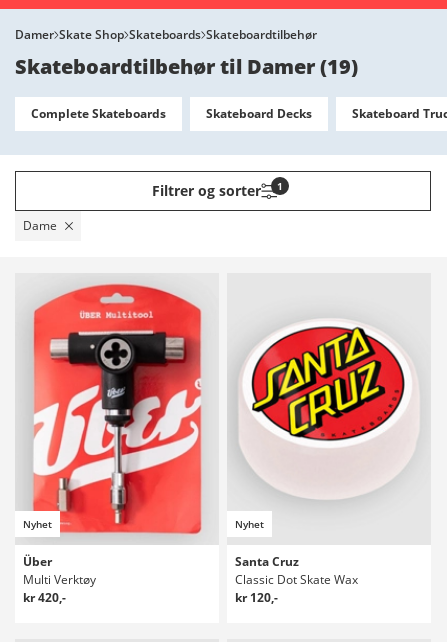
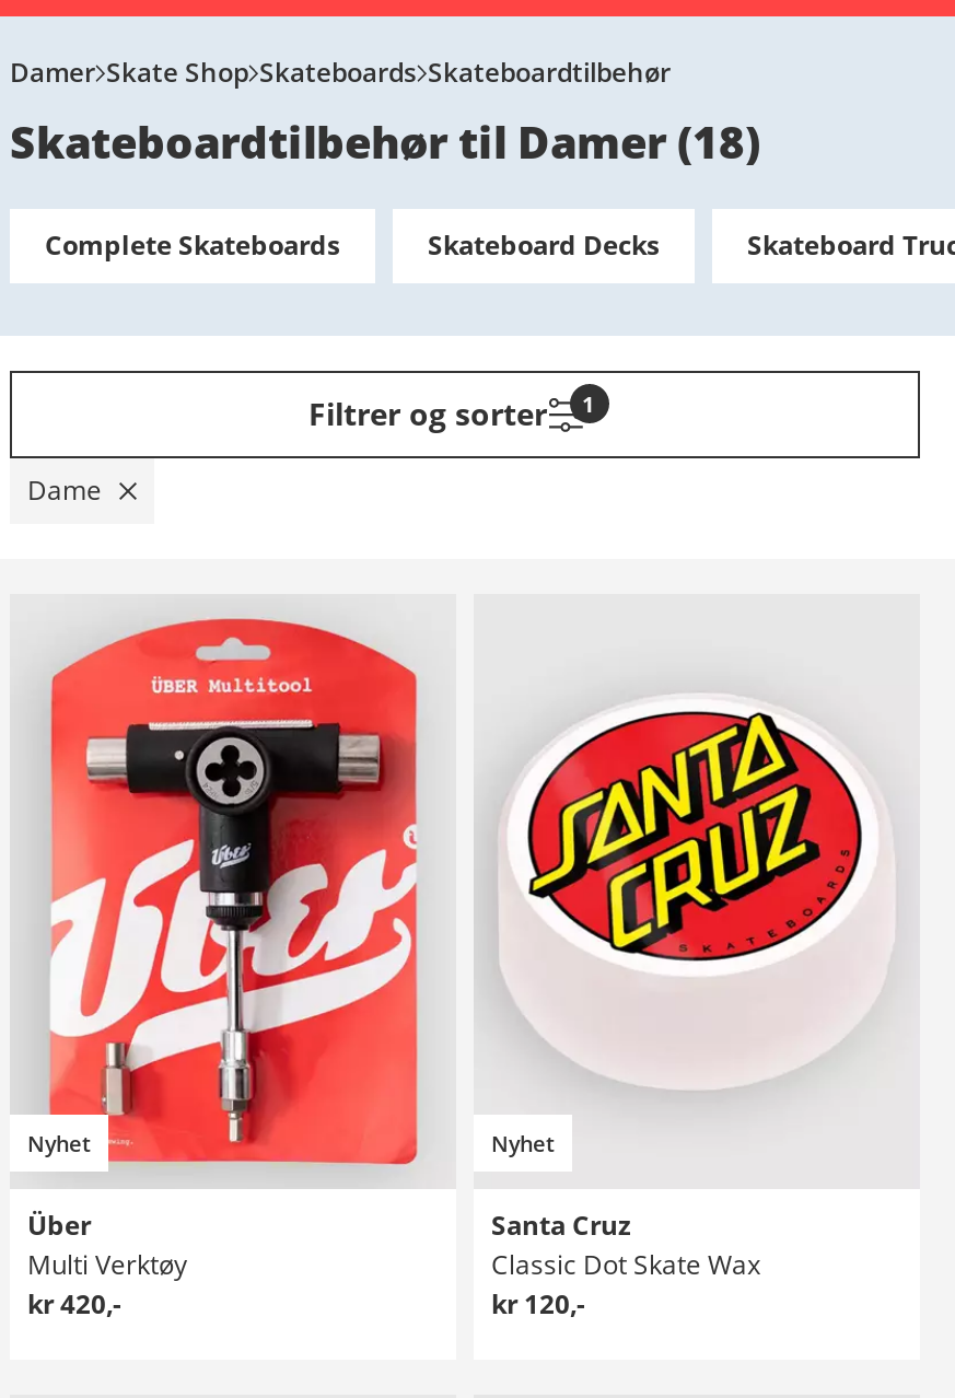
[15,53,358,80] Skateboardtilbehør til Damer (19) -> [10,113,760,172] Skateboardtilbehør til Damer (18)

